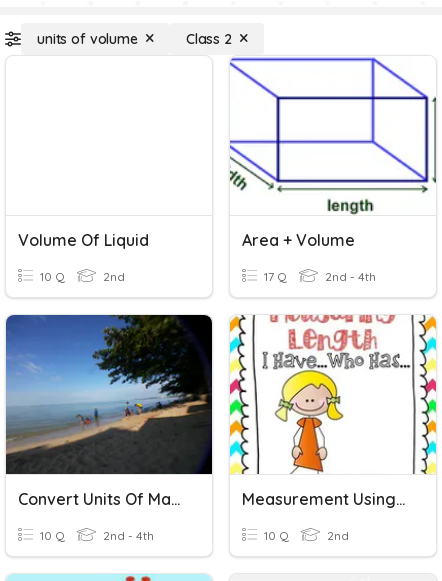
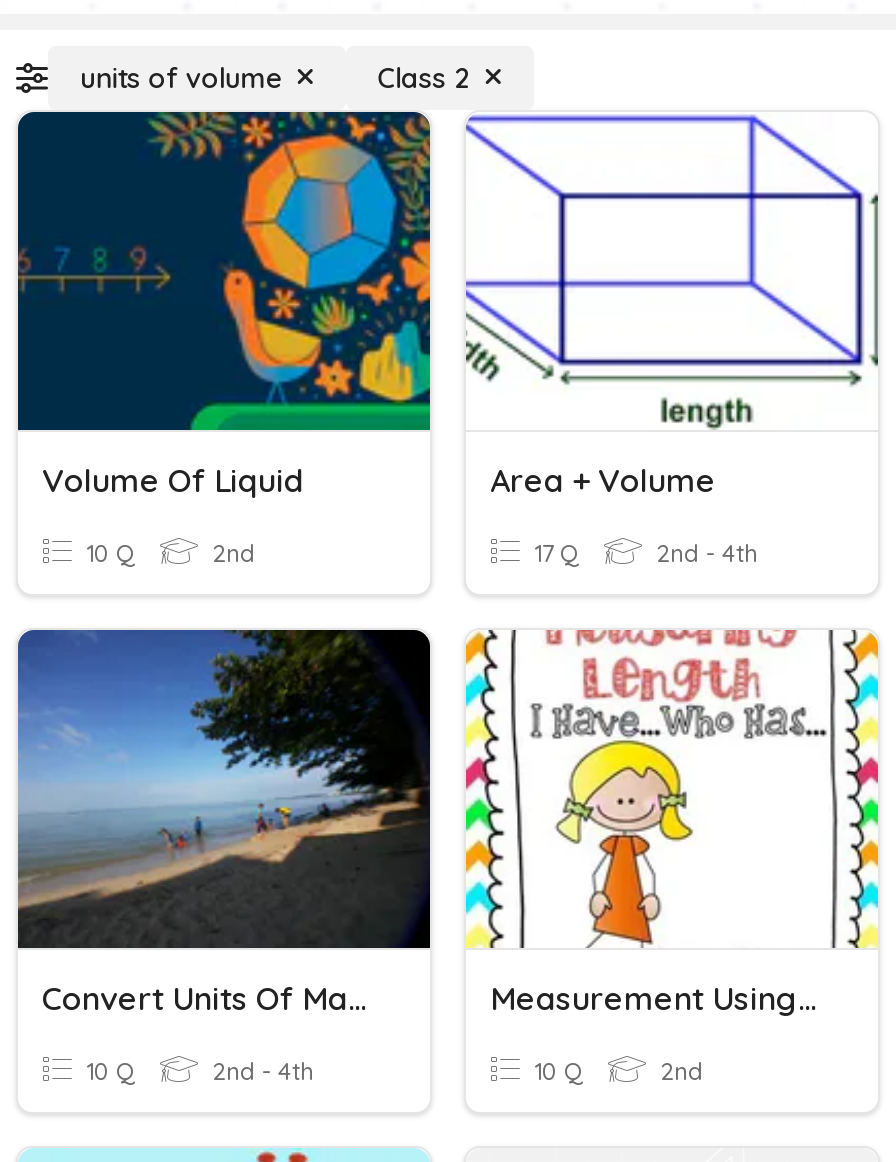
none -> [16,110,432,432] [image]

